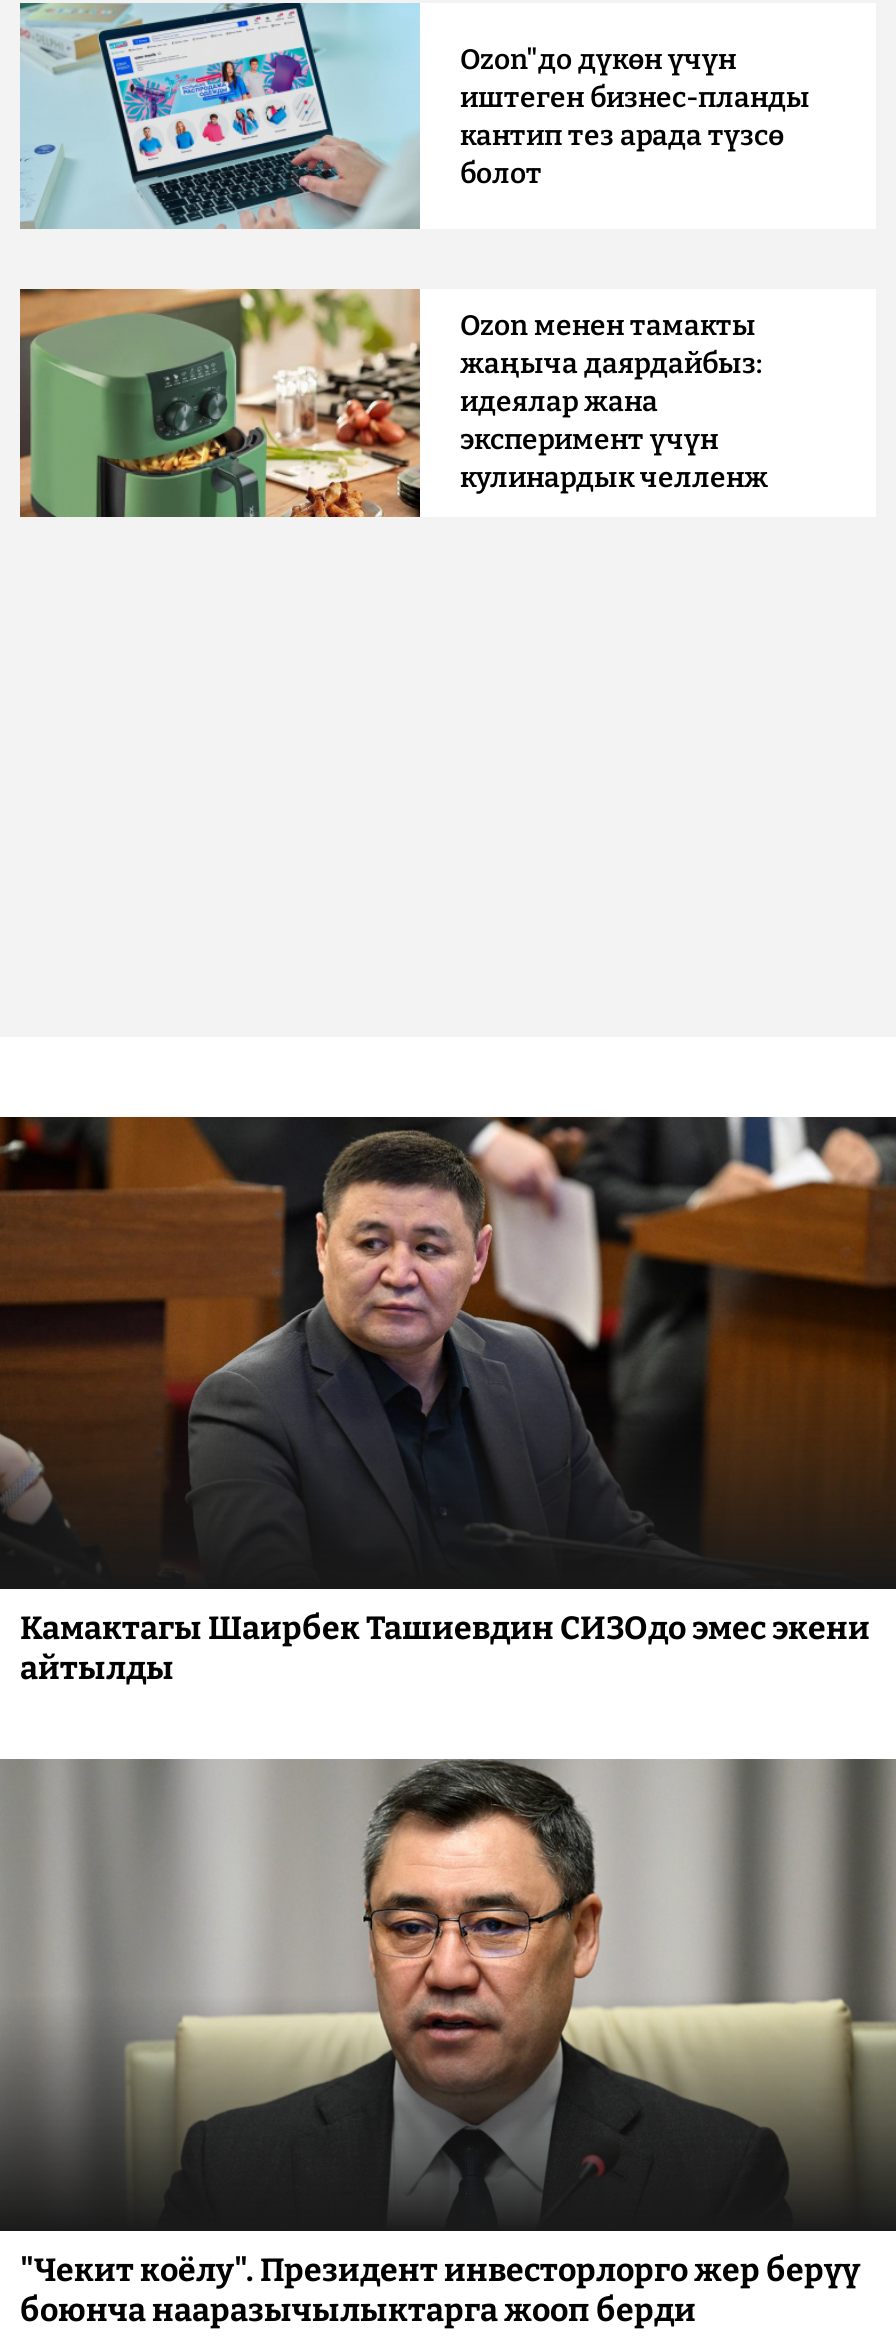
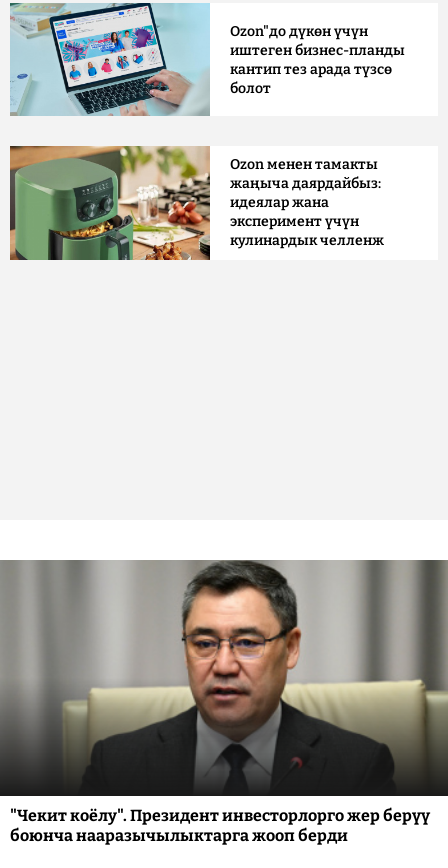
[6,1115,890,1686] [image] | Камактагы Шаирбек Ташиевдин СИЗОдо эмес экени | айтылды -> none

